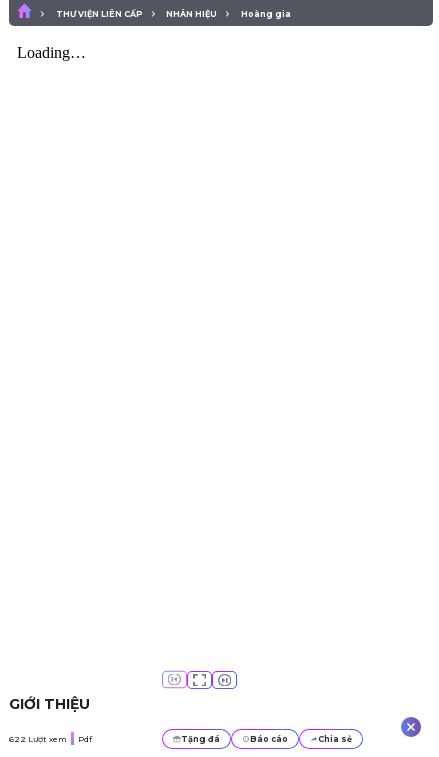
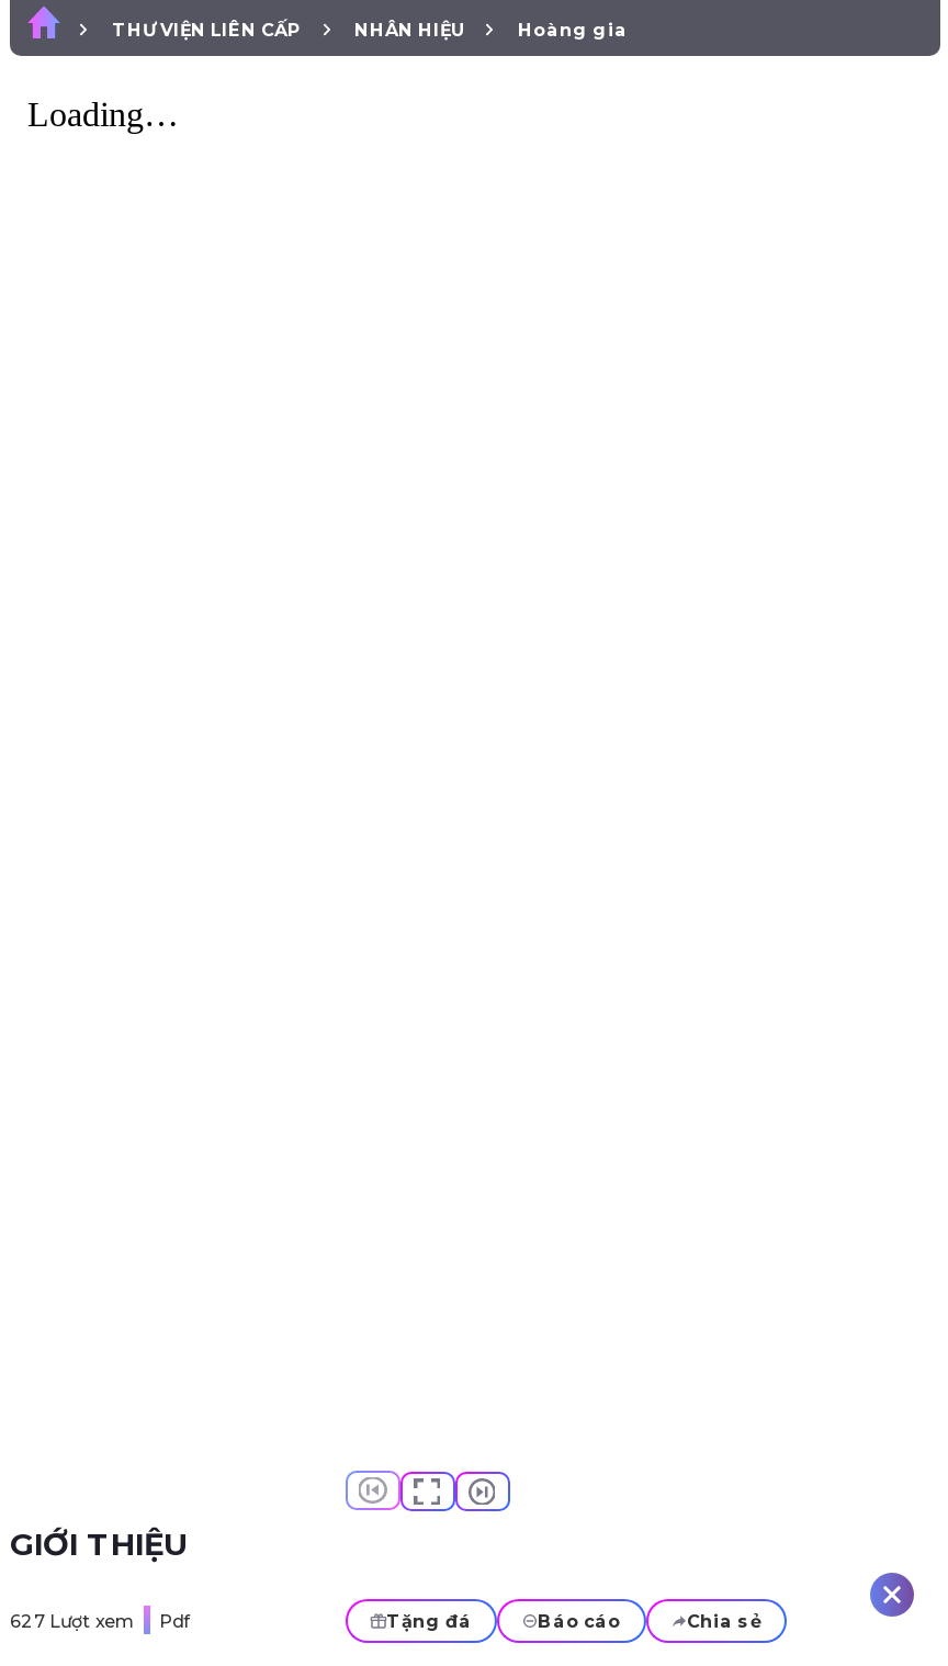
[9,734,92,744] 622 Lượt xem Pdf -> [10,1610,190,1632] 627 Lượt xem Pdf

